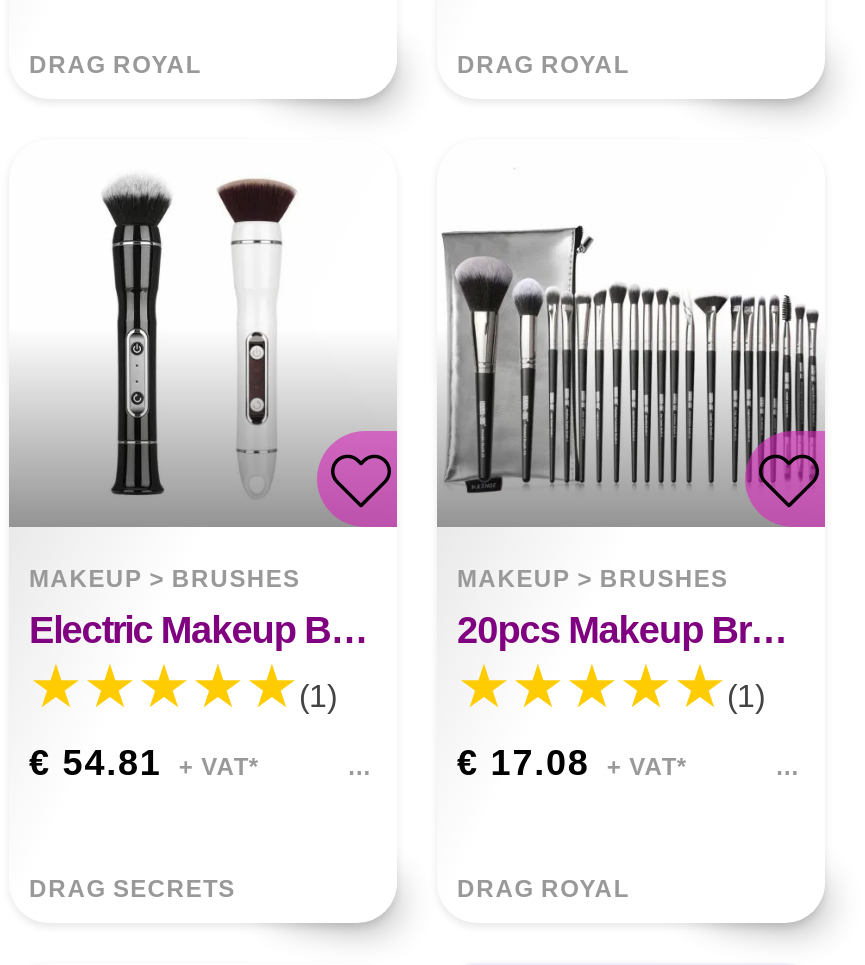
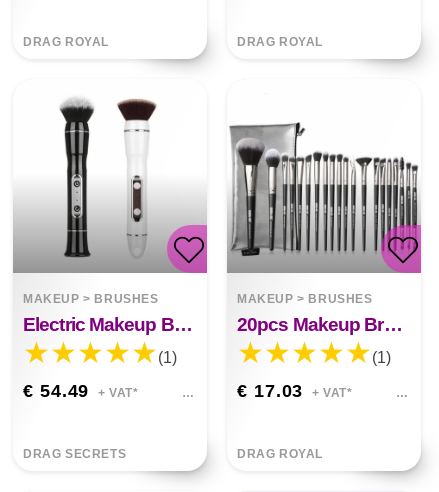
[29,743,260,783] € 54.81 + VAT* -> [23,381,138,401] € 54.49 + VAT*
[457,743,688,783] € 17.08 + VAT* -> [237,381,352,401] € 17.03 + VAT*

